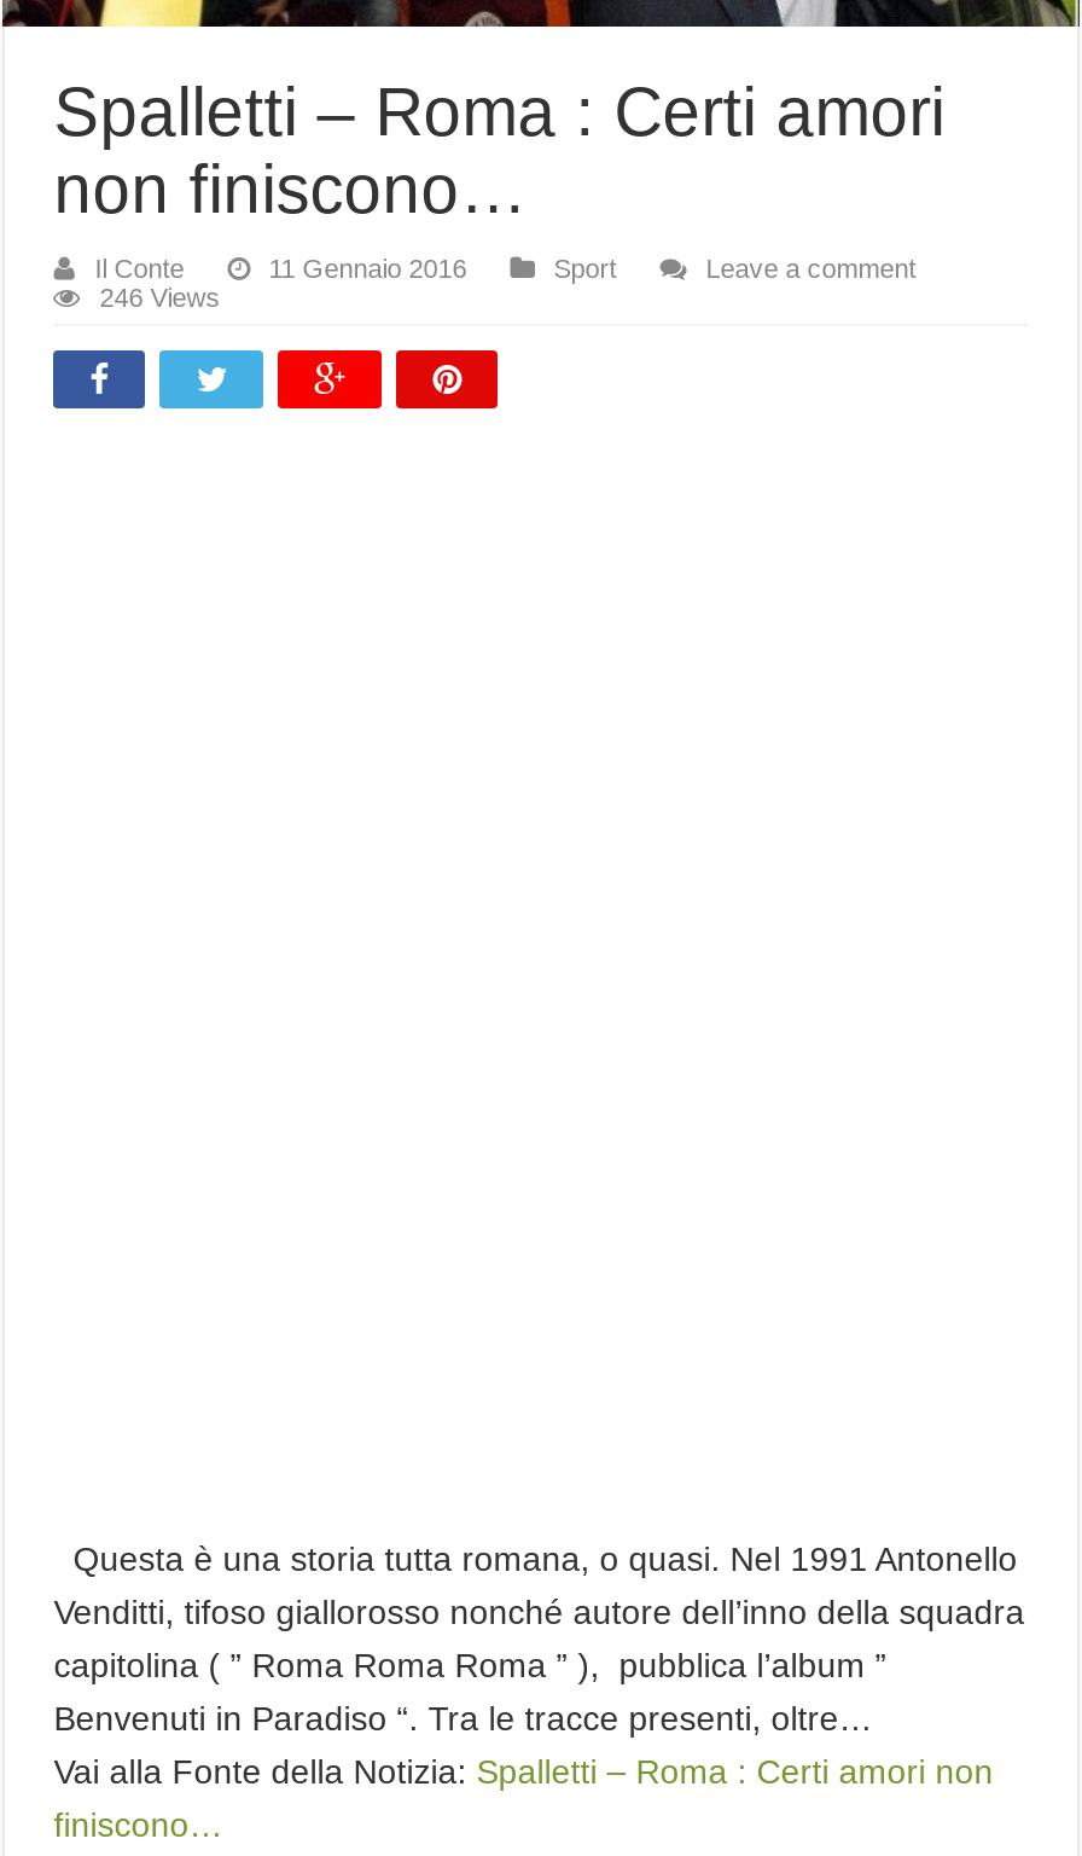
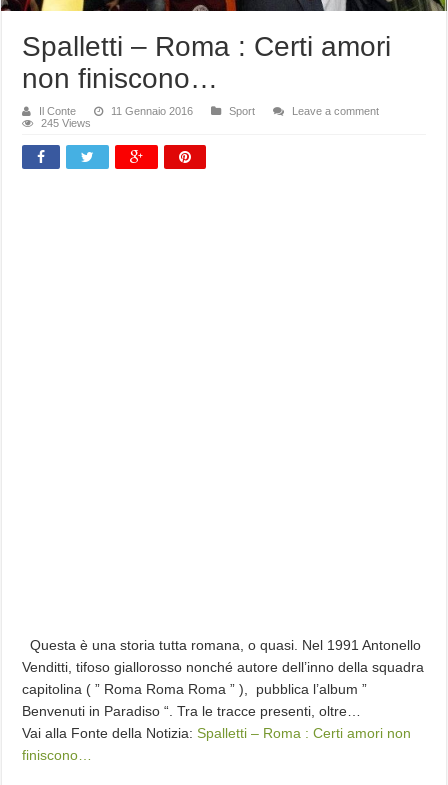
[100,282,220,311] 246 Views -> [41,117,91,129] 245 Views

